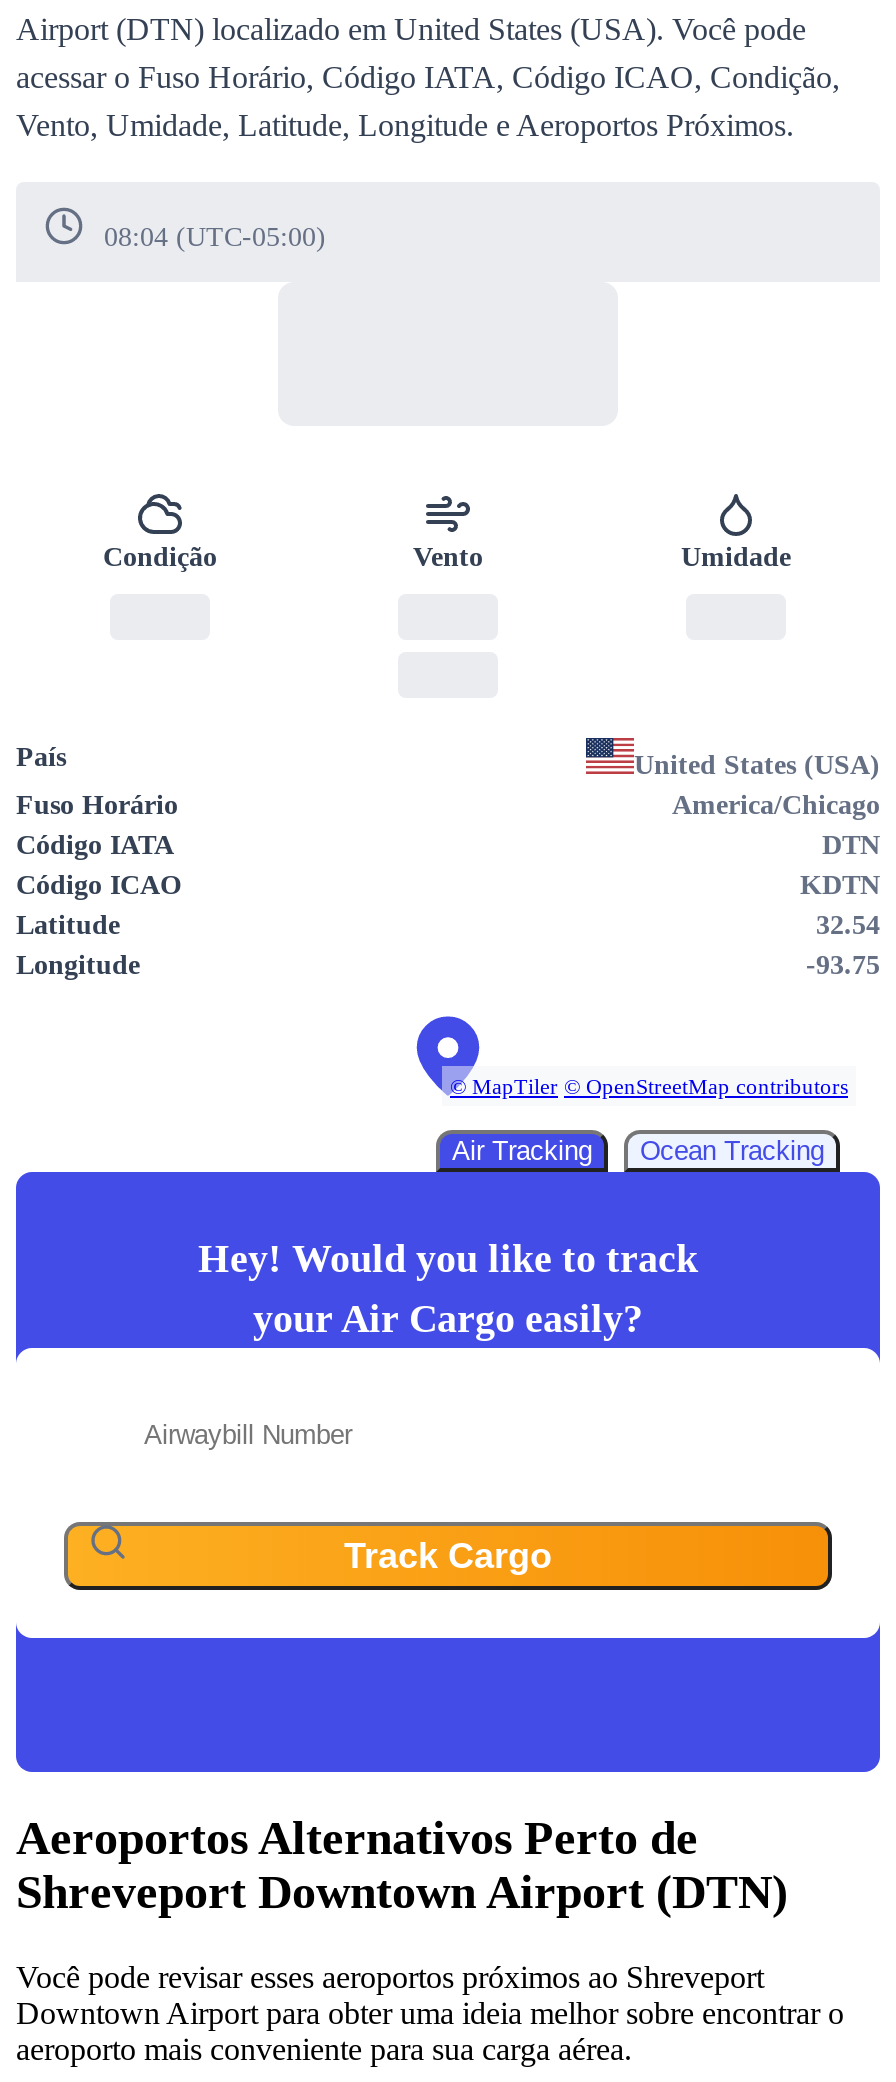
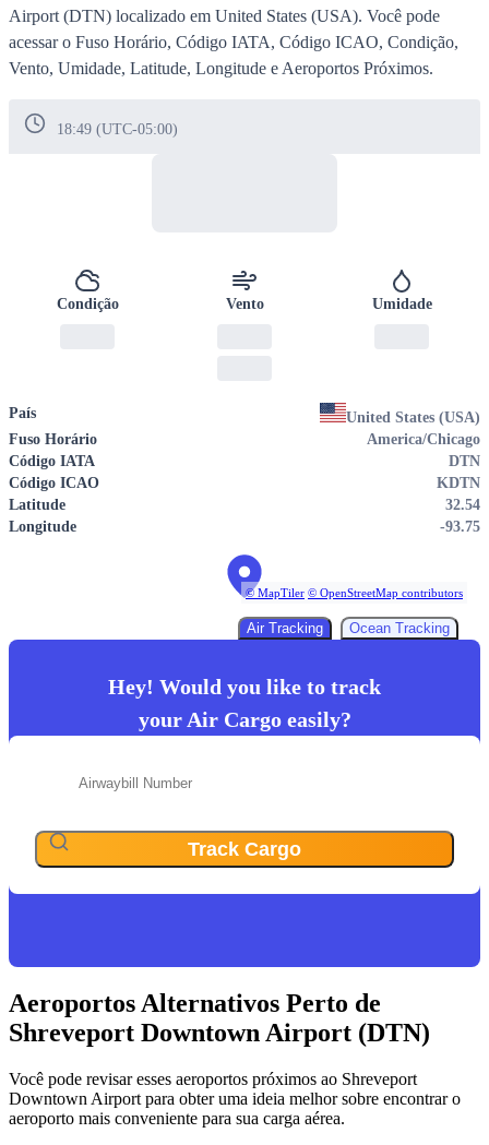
[104,222,326,252] 08:04 (UTC-05:00) -> [57,121,178,137] 18:49 (UTC-05:00)

